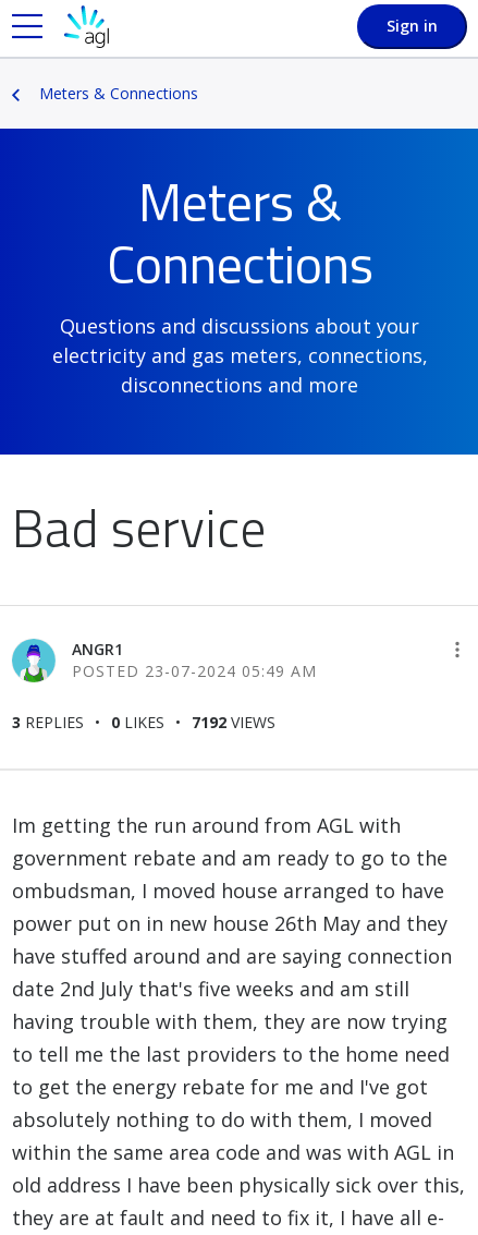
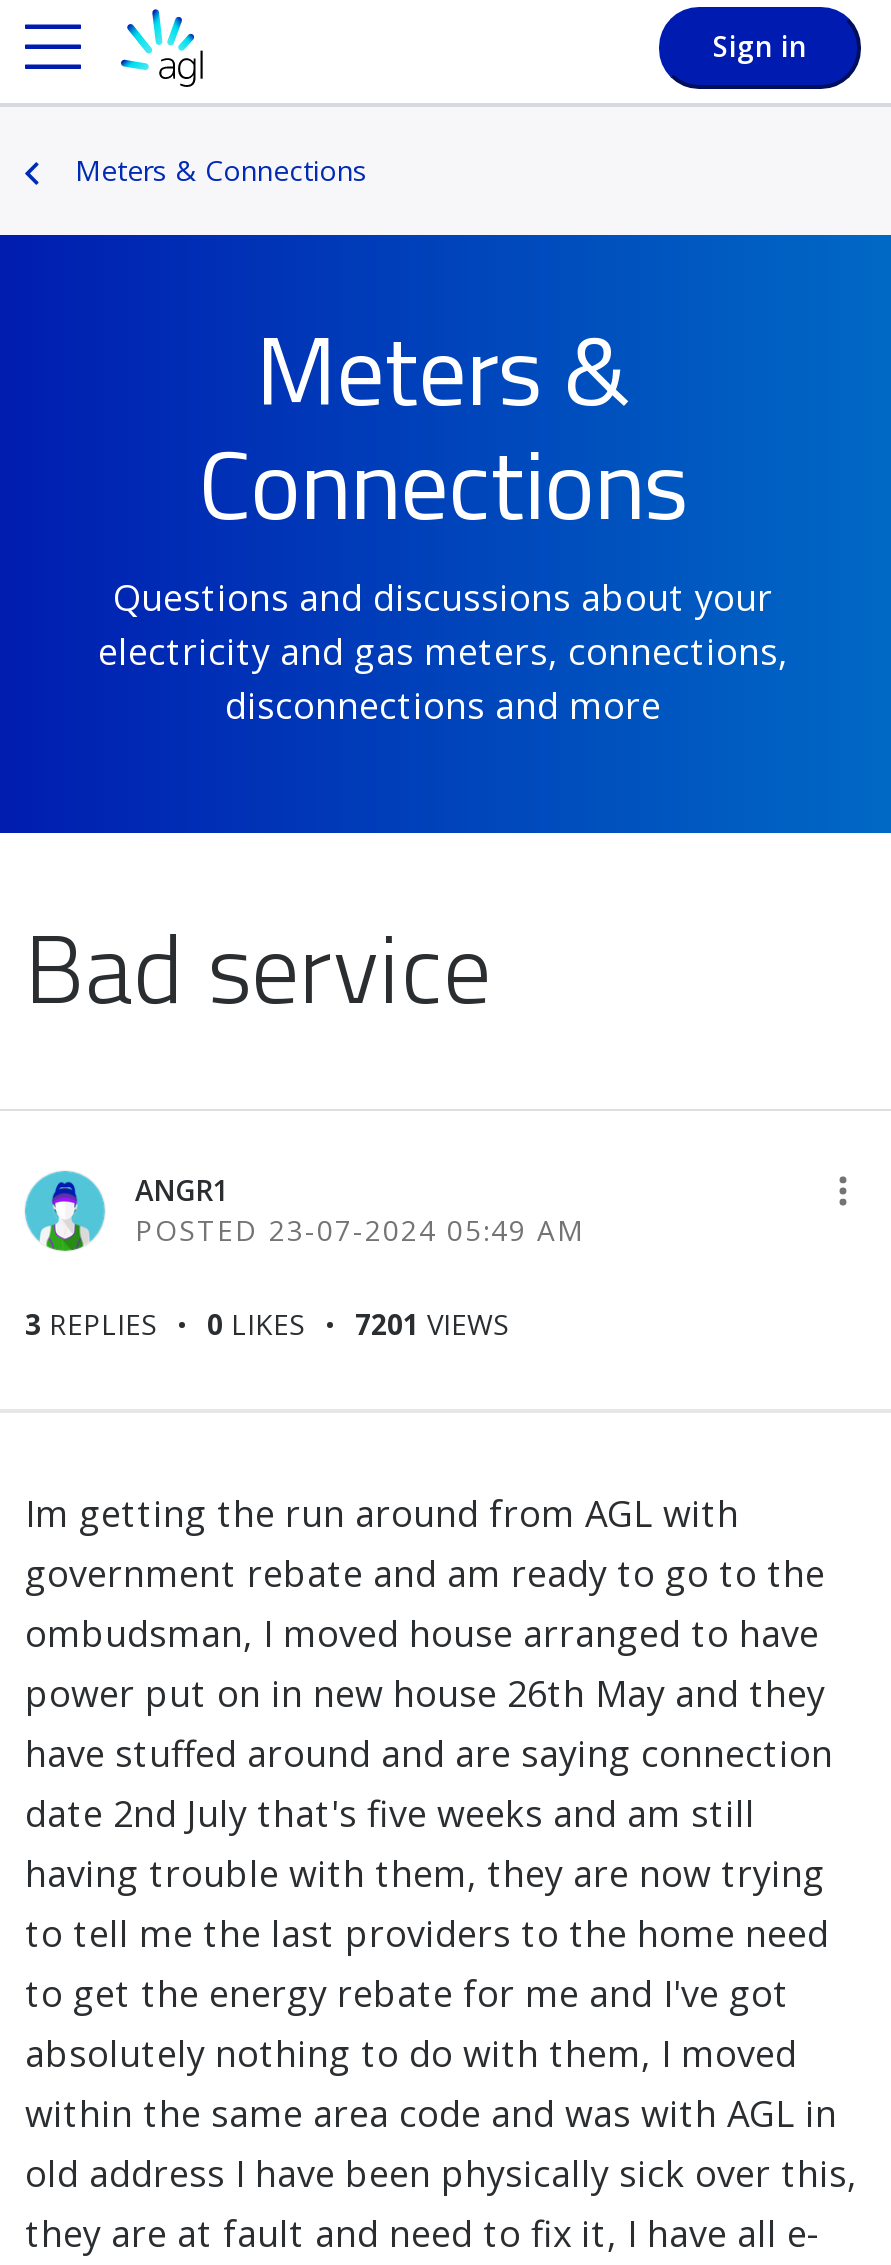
[12,712,275,732] 3 REPLIES 0 LIKES 7192 VIEWS -> [25,1305,509,1343] 3 REPLIES 0 LIKES 7201 VIEWS

